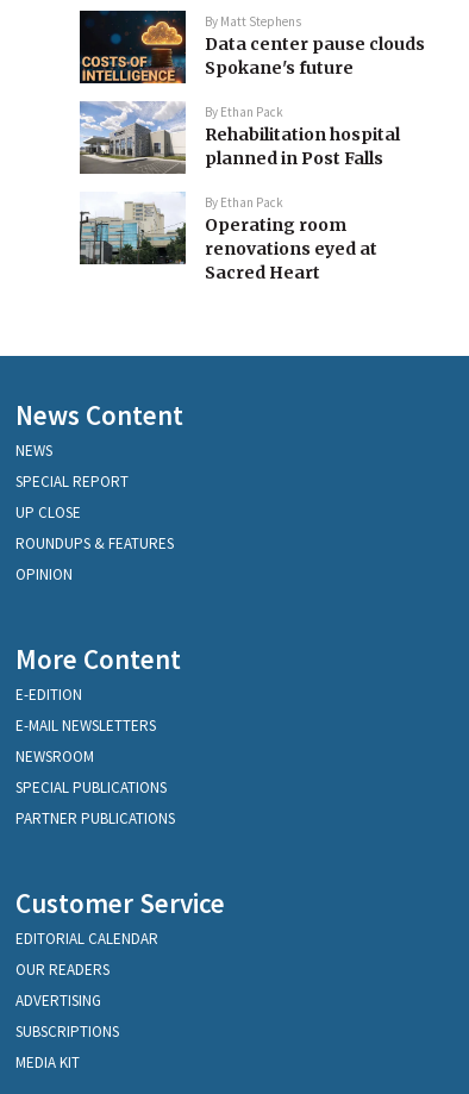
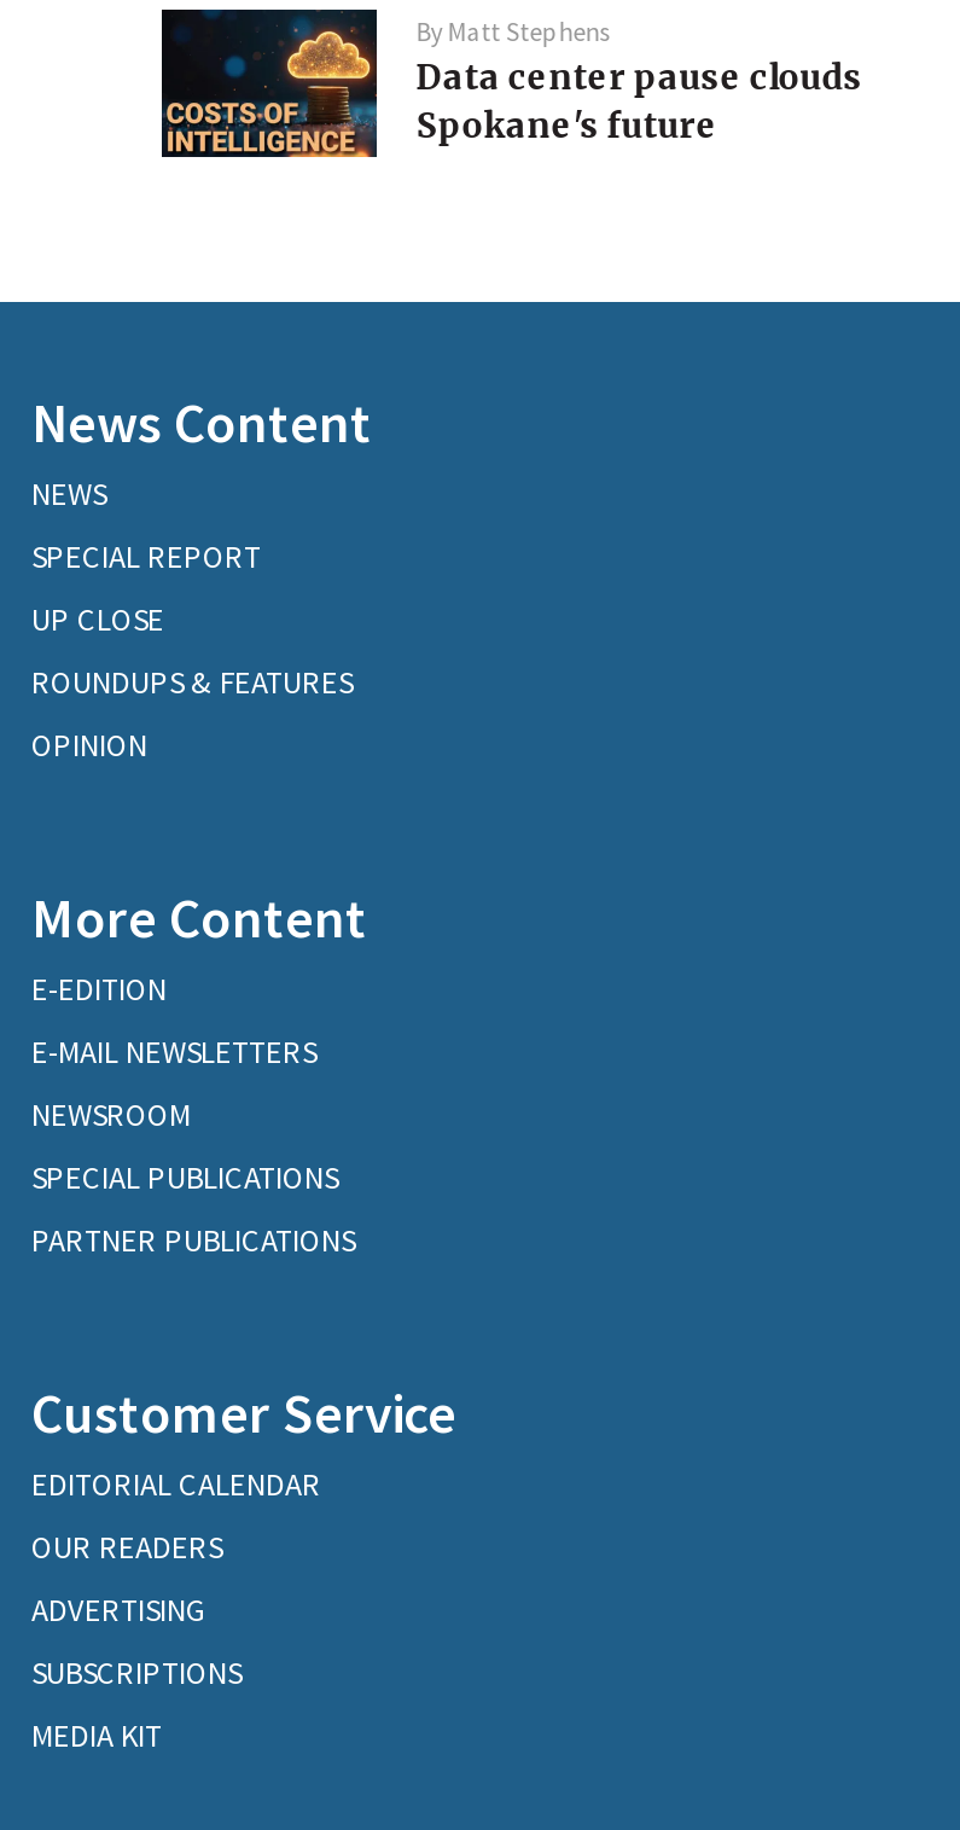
[79,100,400,283] [image] | By Ethan Pack | Rehabilitation hospital | planned in Post Falls | By Ethan Pack | Operating room | renovations eyed at | Sacred Heart -> none
[79,192,187,285] [image] -> none

